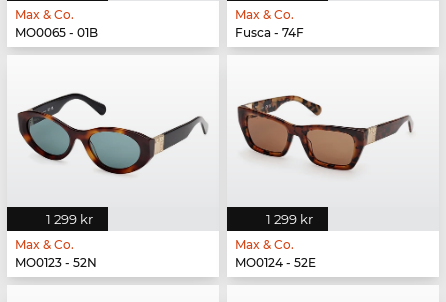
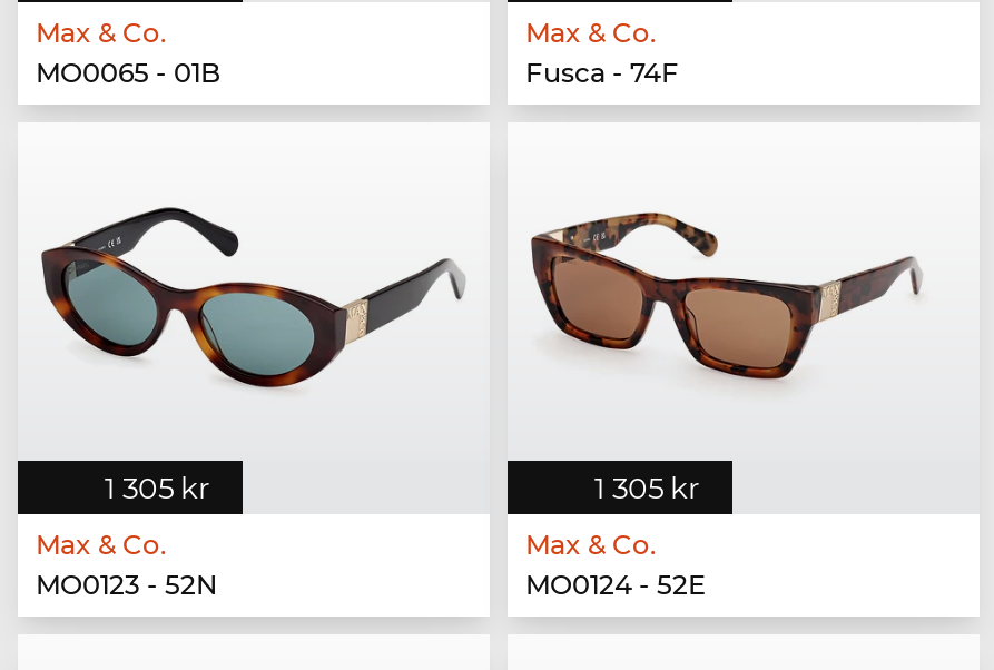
[46,211,93,227] 1 299 kr -> [105,471,209,506] 1 305 kr
[266,211,313,227] 1 299 kr -> [594,471,699,506] 1 305 kr

